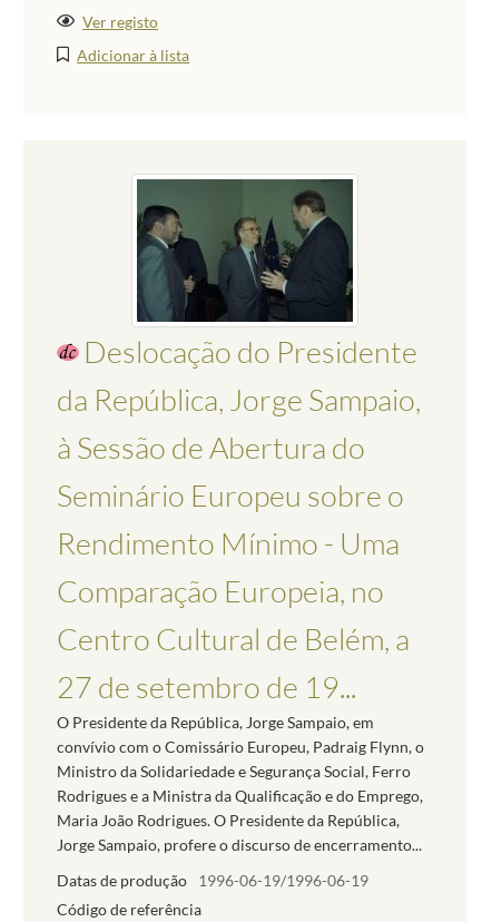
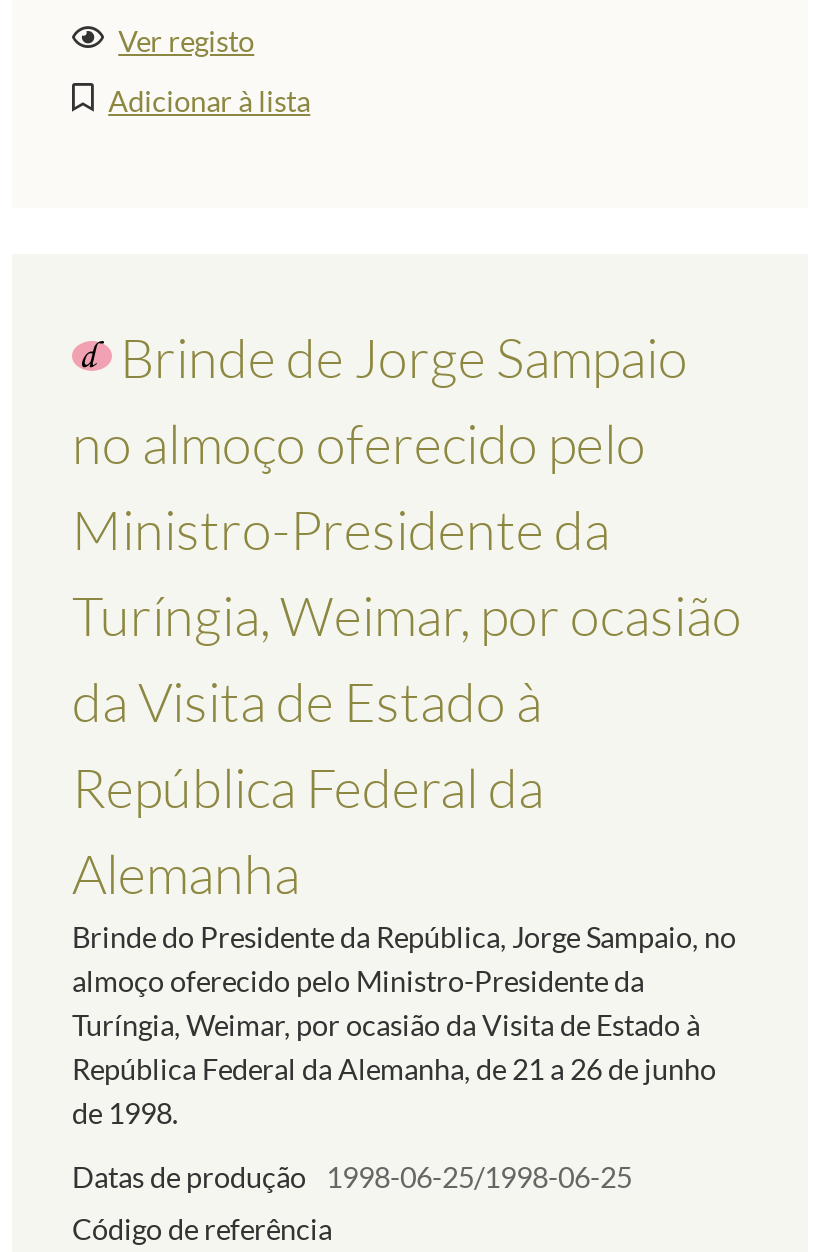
[57,333,424,854] Deslocação do Presidente | da República, Jorge Sampaio, | à Sessão de Abertura do | Seminário Europeu sobre o | Rendimento Mínimo - Uma | Comparação Europeia, no | Centro Cultural de Belém, a | 27 de setembro de 19... | O Presidente da República, Jorge Sampaio, em | convívio com o Comissário Europeu, Padraig Flynn, o | Ministro da Solidariedade e Segurança Social, Ferro | Rodrigues e a Ministra da Qualificação e do Emprego, | Maria João Rodrigues. O Presidente da República, | Jorge Sampaio, profere o discurso de encerramento... -> [72,324,742,1130] Brinde de Jorge Sampaio | no almoço oferecido pelo | Ministro-Presidente da | Turíngia, Weimar, por ocasião | da Visita de Estado à | República Federal da | Alemanha | Brinde do Presidente da República, Jorge Sampaio, no | almoço oferecido pelo Ministro-Presidente da | Turíngia, Weimar, por ocasião da Visita de Estado à | República Federal da Alemanha, de 21 a 26 de junho | de 1998.
[57,871,368,890] Datas de produção 1996-06-19/1996-06-19 -> [72,1160,632,1194] Datas de produção 1998-06-25/1998-06-25

